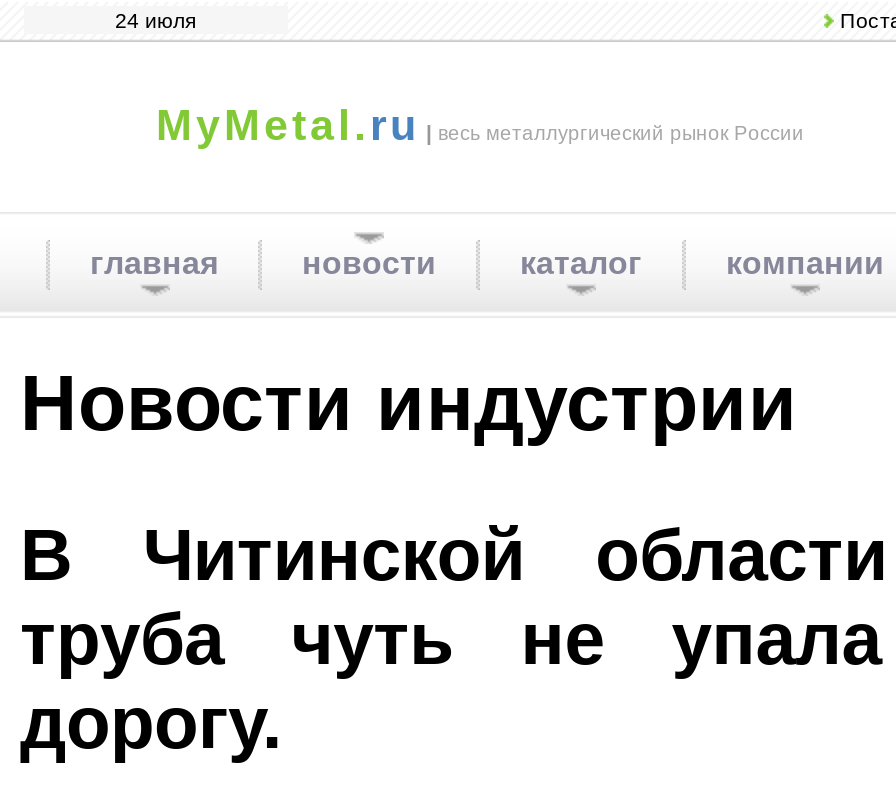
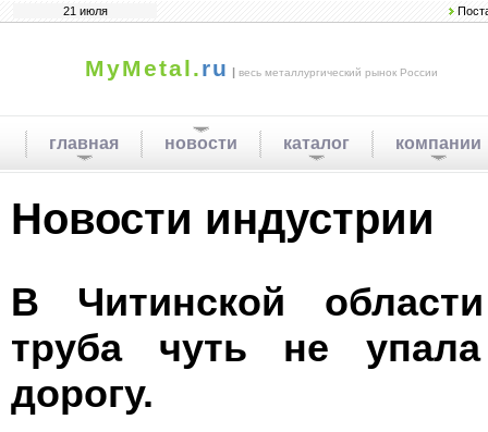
[115,8,197,32] 24 июля -> [63,4,107,17] 21 июля

